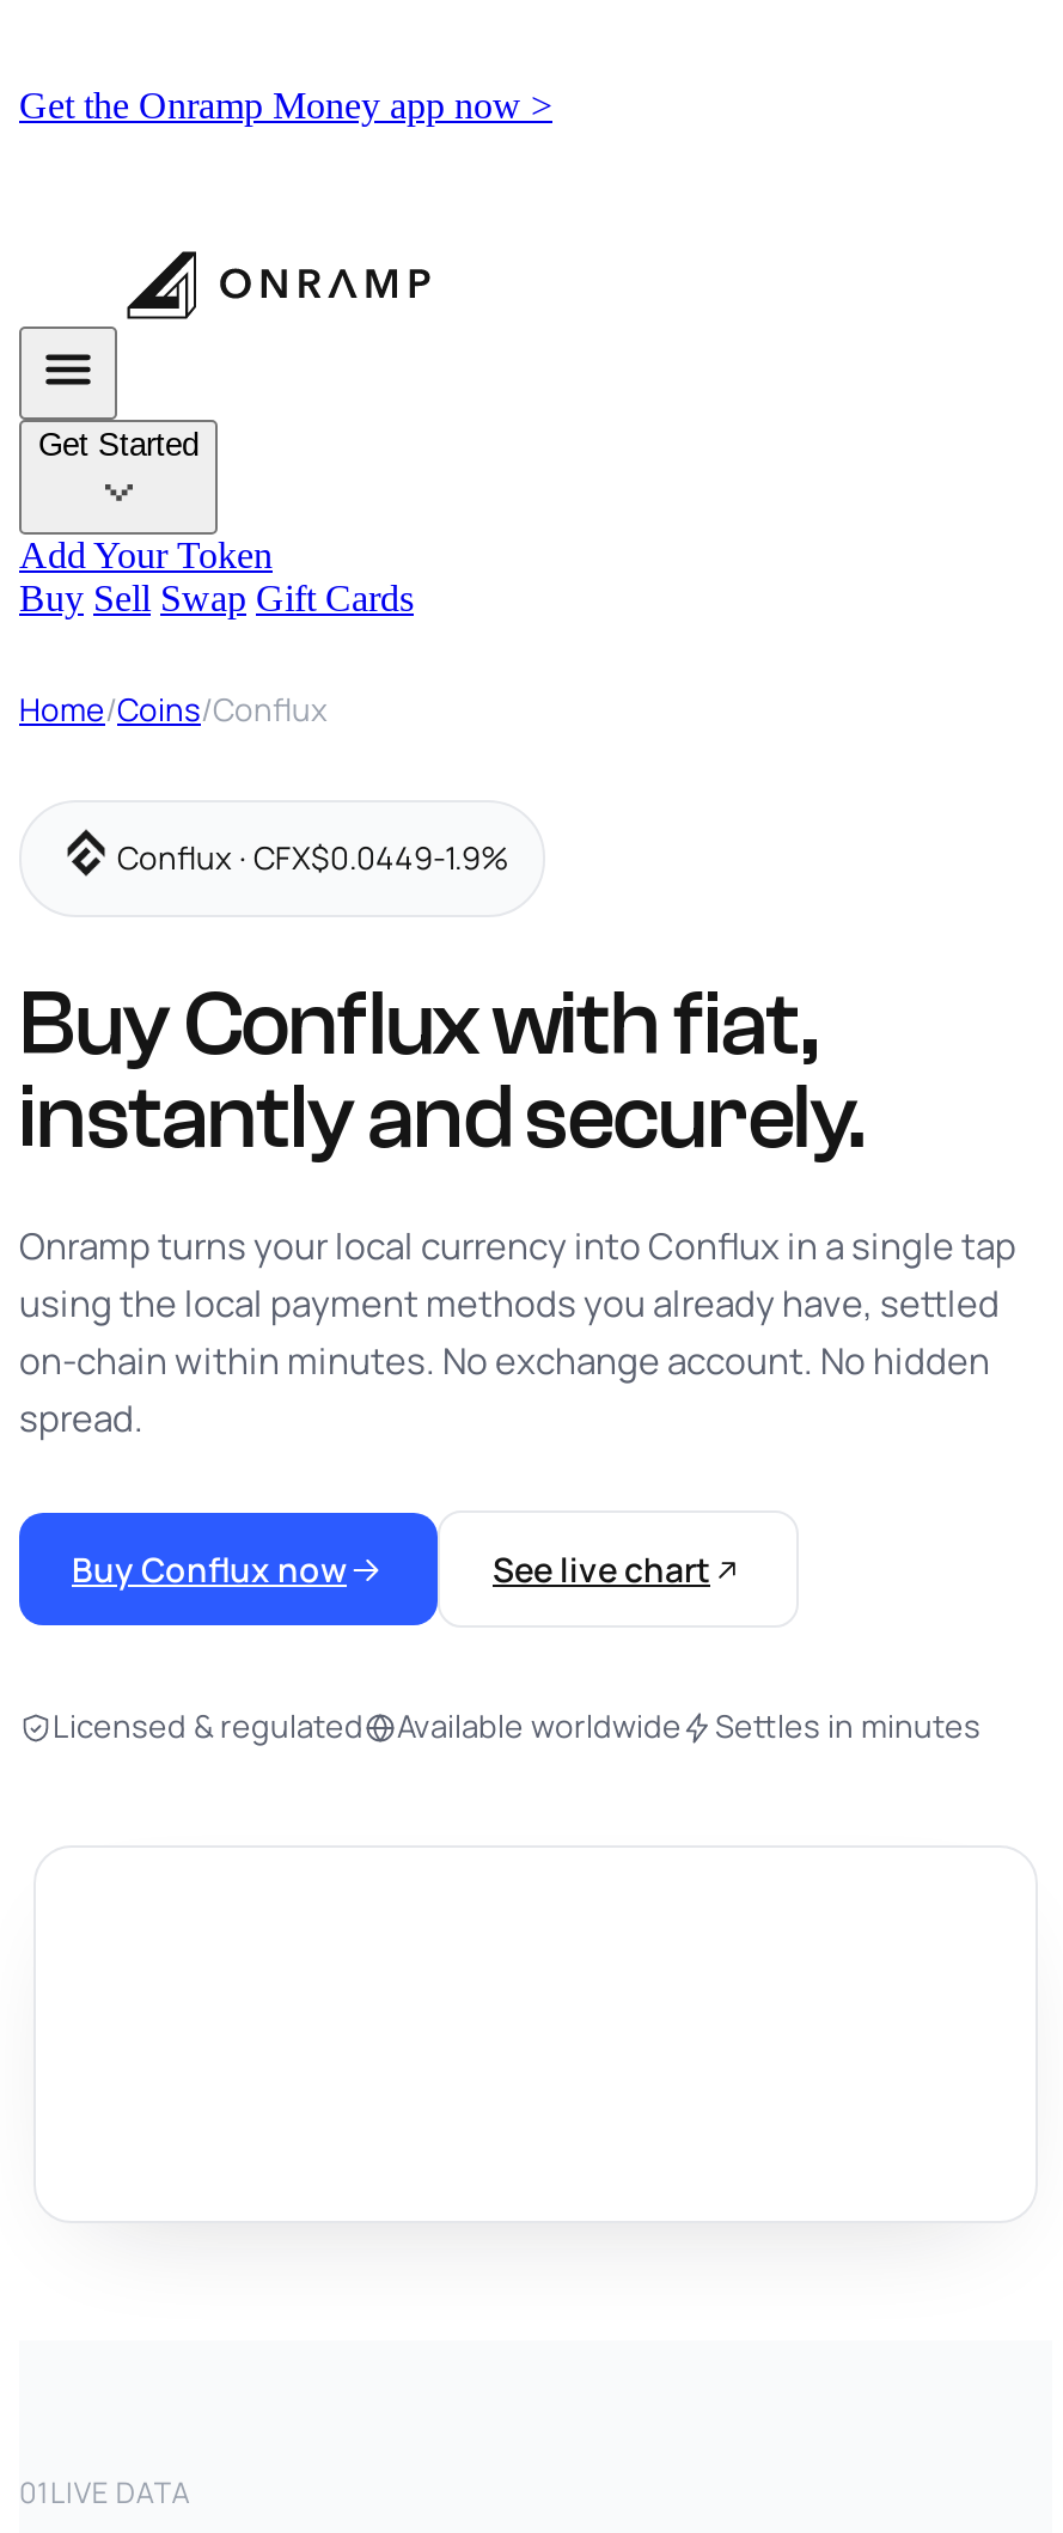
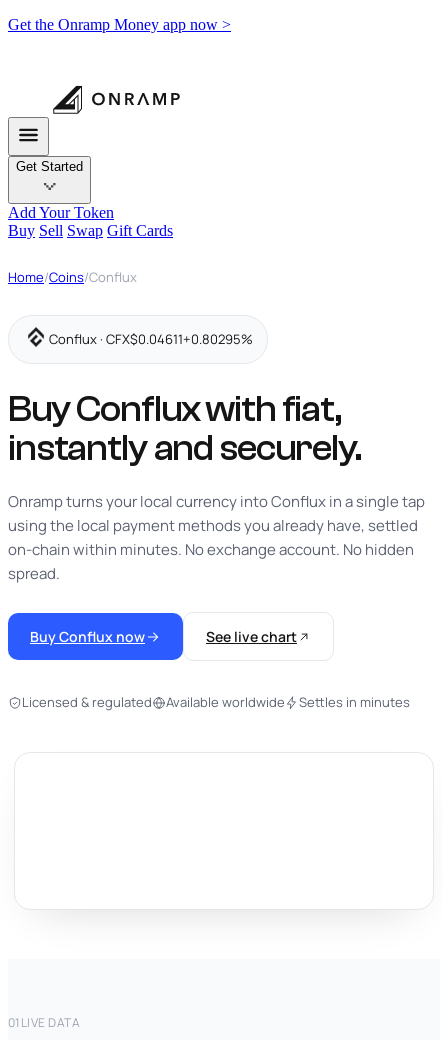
[117,836,509,879] Conflux · CFX$0.0449-1.9% -> [49,330,253,348] Conflux · CFX$0.04611+0.80295%

